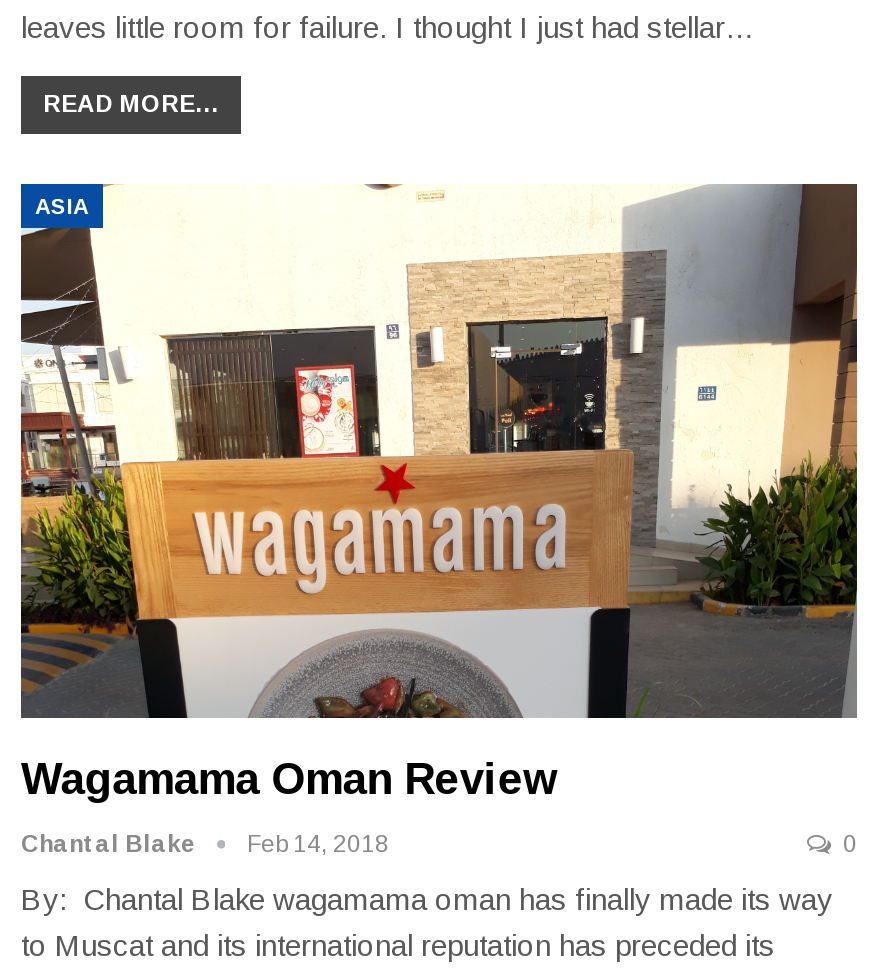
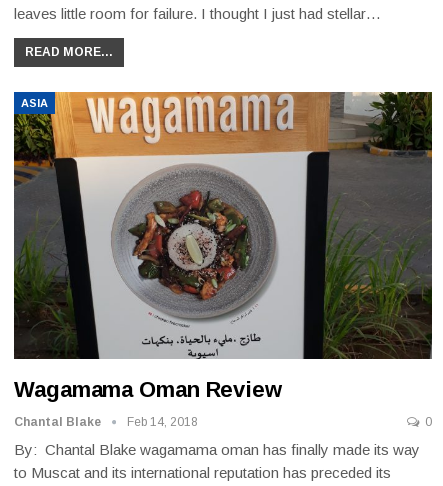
[19,182,859,718] [image] -> [13,91,433,359] [image]

